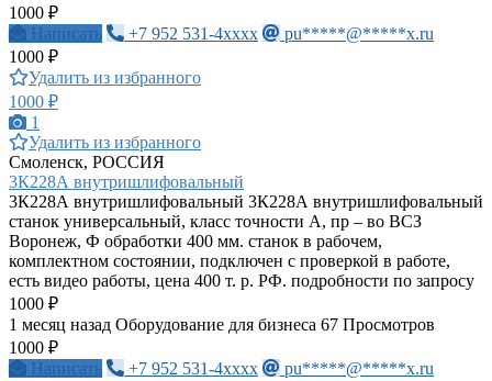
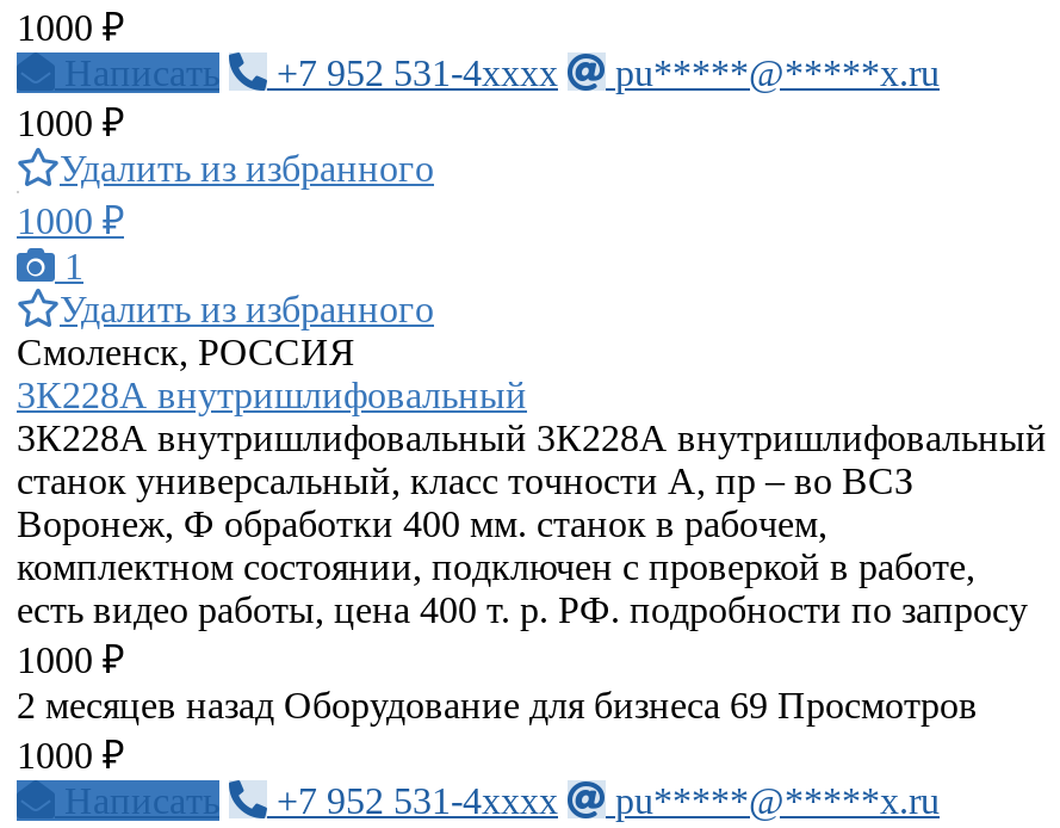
[9,315,435,334] 1 месяц назад Оборудование для бизнеса 67 Просмотров -> [17,685,978,725] 2 месяцев назад Оборудование для бизнеса 69 Просмотров

